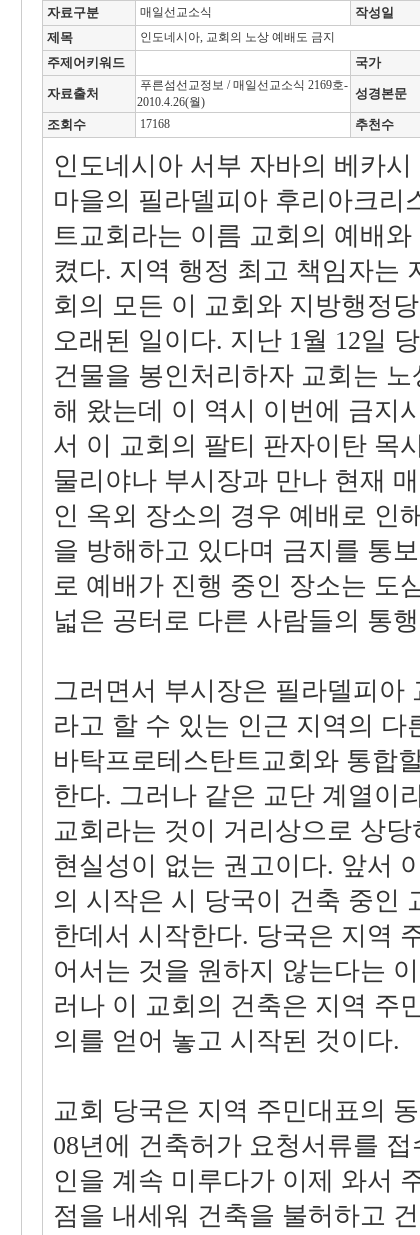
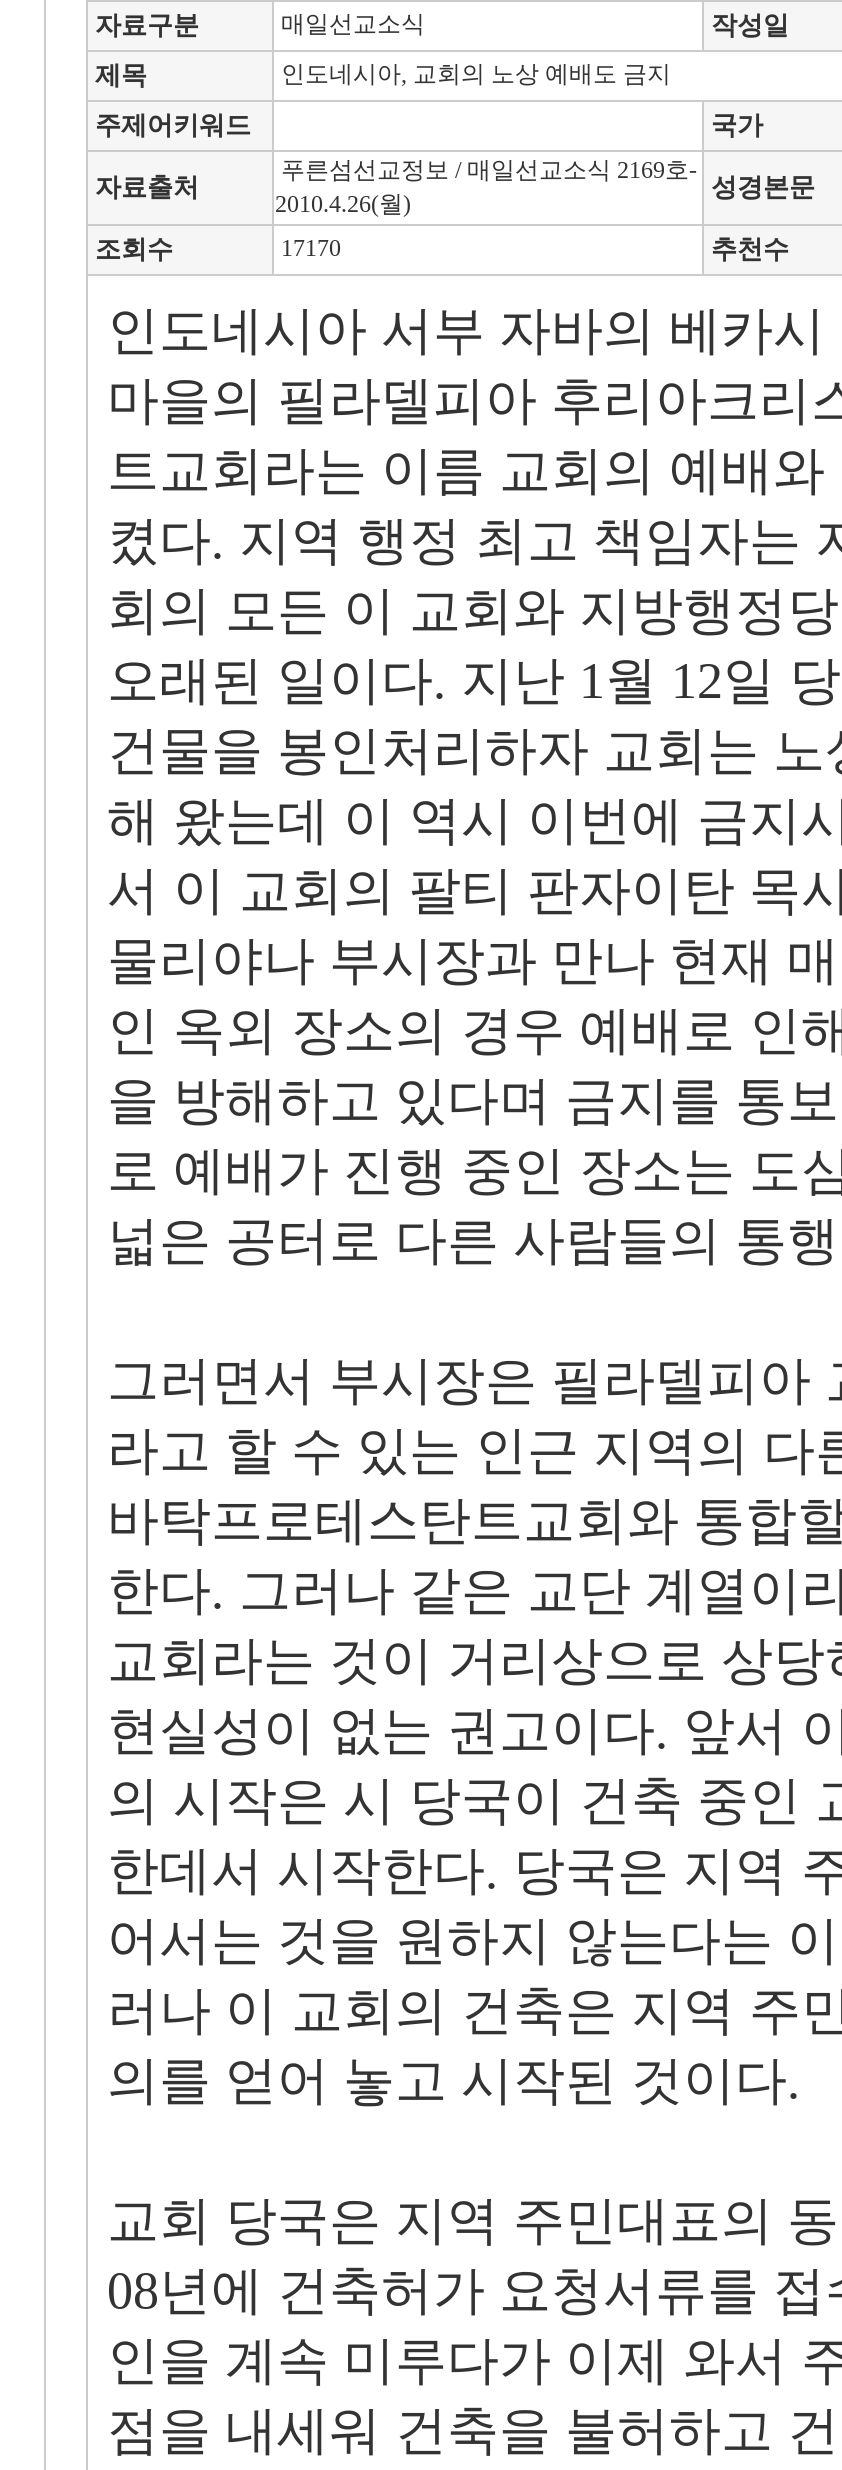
[136,117,169,131] 17168 -> [275,234,341,262] 17170

